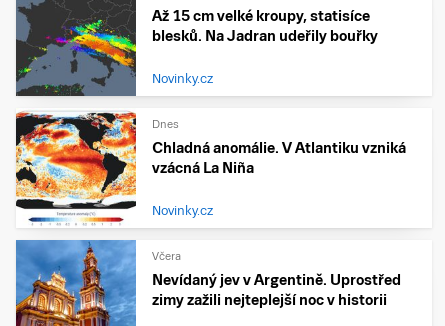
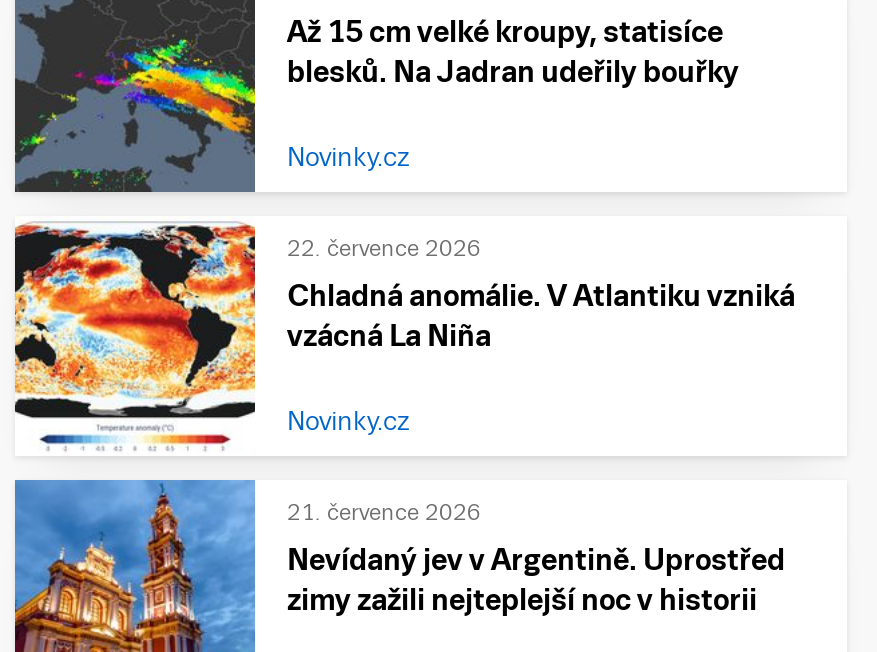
[152,118,179,130] Dnes -> [287,236,481,260] 22. července 2026
[152,250,181,262] Včera -> [287,500,481,524] 21. července 2026

